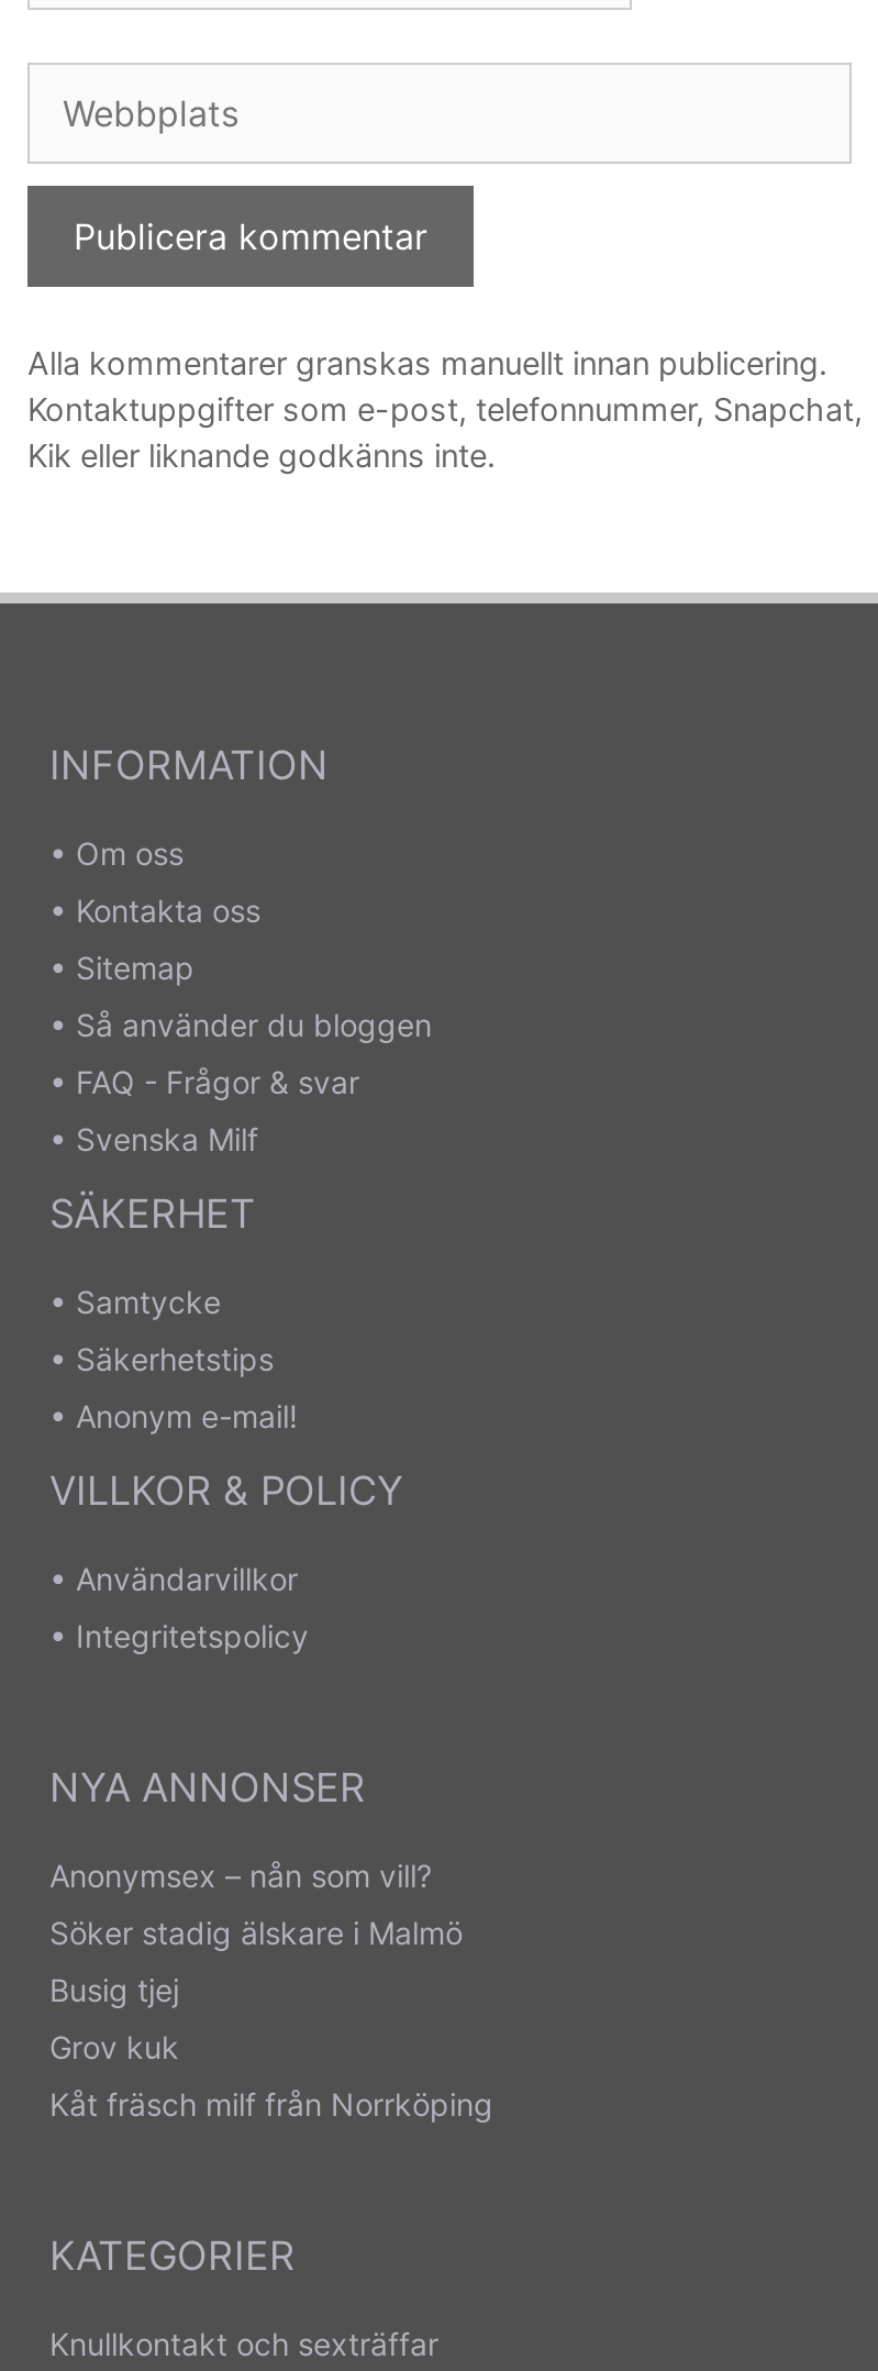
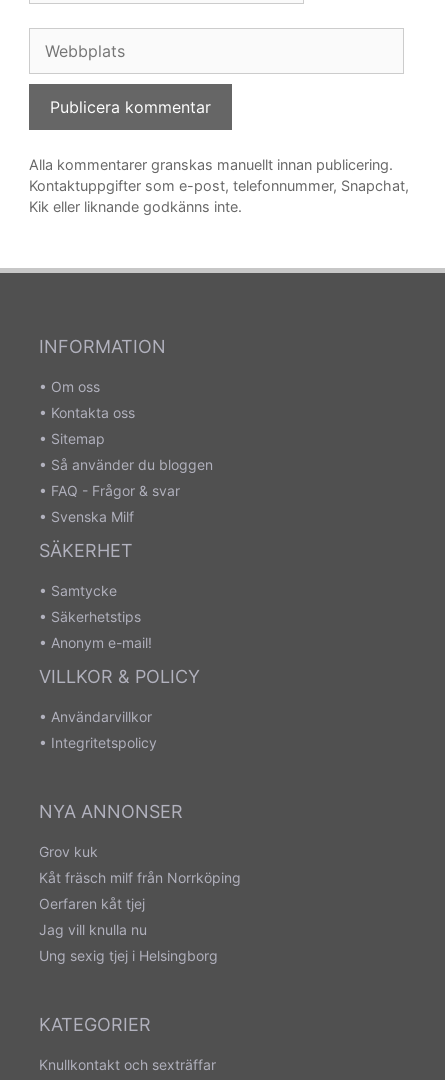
[49,1856,463,2008] Anonymsex – nån som vill? | Söker stadig älskare i Malmö | Busig tjej -> none
moved [49,2028,493,2122] -> [39,843,241,886]: Grov kuk | Kåt fräsch milf från Norrköping
none -> [39,895,218,964] Oerfaren kåt tjej | Jag vill knulla nu | Ung sexig tjej i Helsingborg

